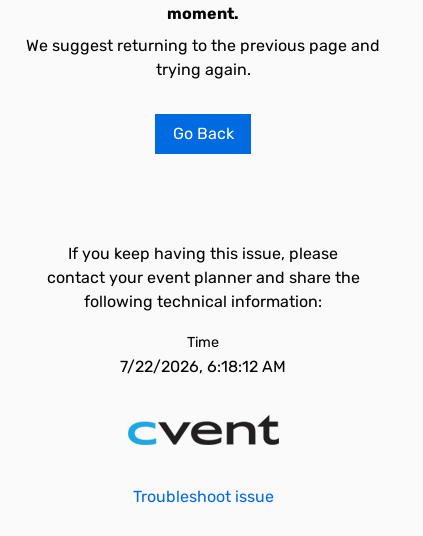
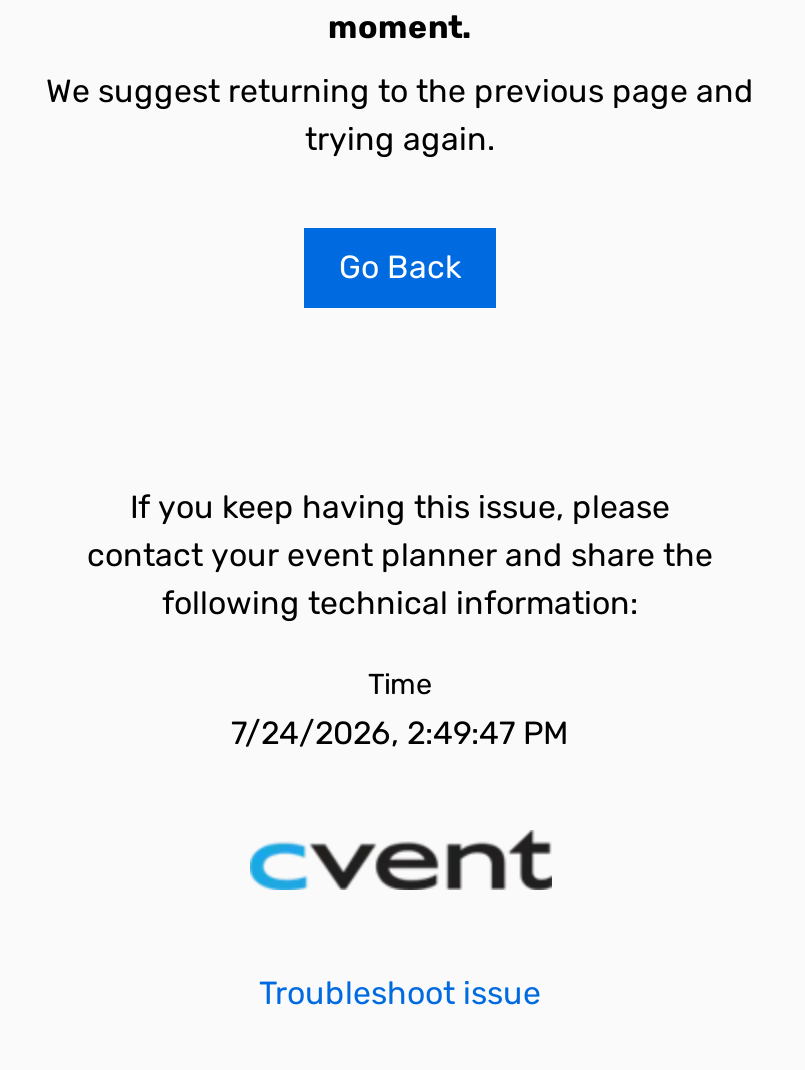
[120,357,286,376] 7/22/2026, 6:18:12 AM -> [231,714,569,752] 7/24/2026, 2:49:47 PM

